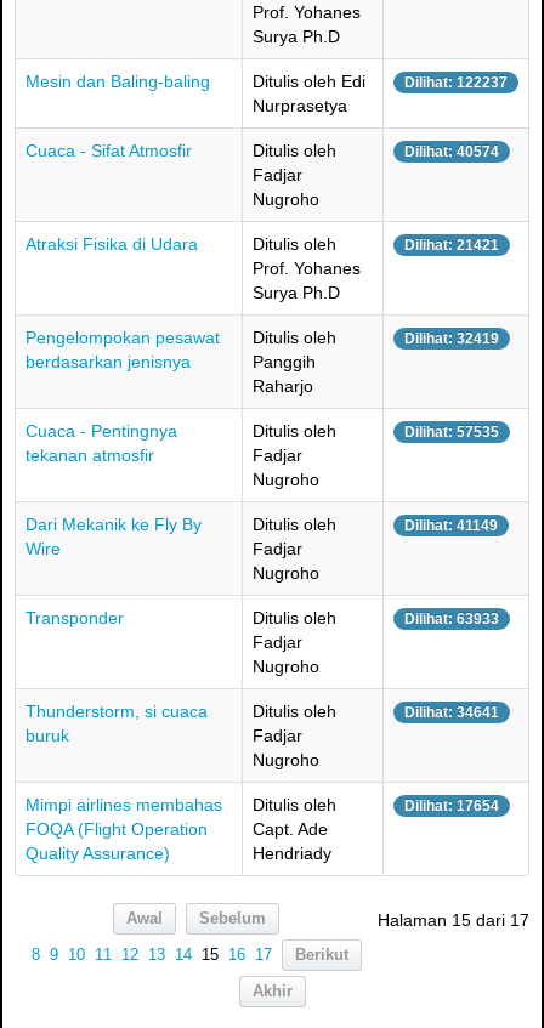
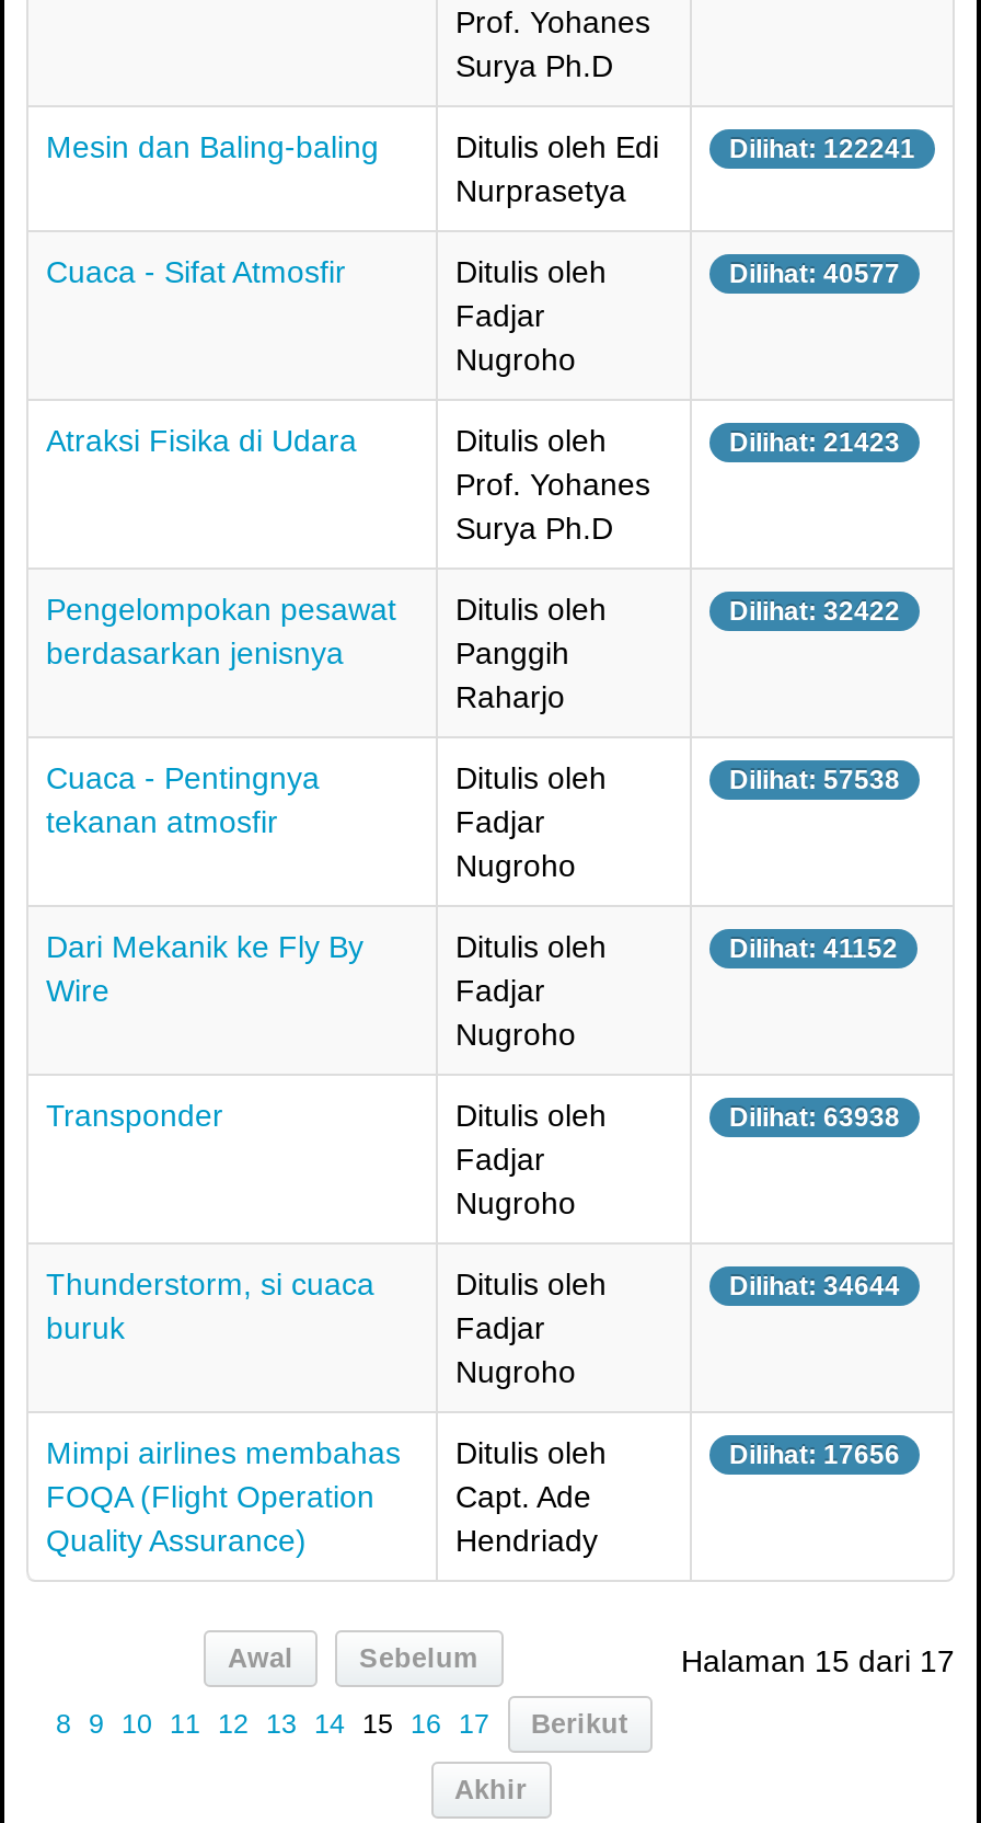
[404,74,508,91] Dilihat: 122237 -> [729,134,915,165] Dilihat: 122241
[404,143,499,160] Dilihat: 40574 -> [729,259,900,290] Dilihat: 40577
[404,237,499,254] Dilihat: 21421 -> [729,428,900,458] Dilihat: 21423
[404,330,499,347] Dilihat: 32419 -> [729,596,900,627] Dilihat: 32422
[404,424,499,441] Dilihat: 57535 -> [729,765,900,796] Dilihat: 57538
[404,517,498,534] Dilihat: 41149 -> [729,934,898,965] Dilihat: 41152
[404,611,499,628] Dilihat: 63933 -> [729,1103,900,1133] Dilihat: 63938
[404,704,499,721] Dilihat: 34641 -> [729,1271,900,1302] Dilihat: 34644
[404,798,499,815] Dilihat: 17654 -> [729,1440,900,1471] Dilihat: 17656

